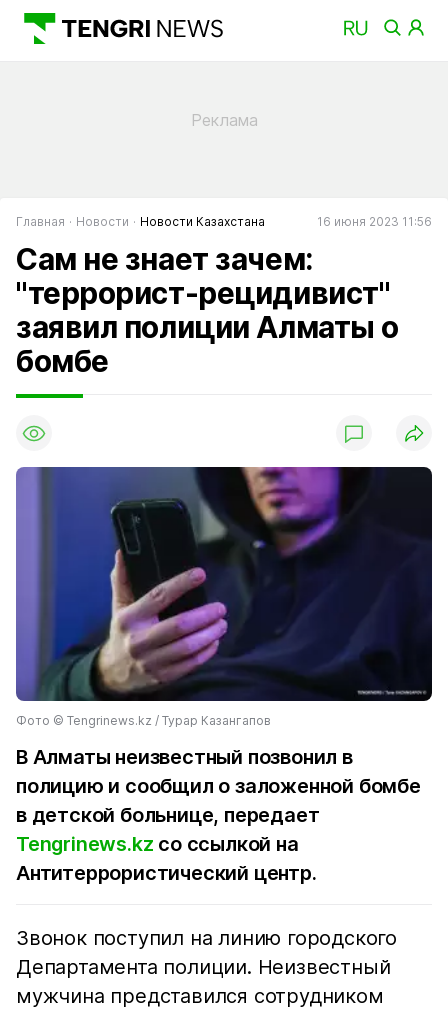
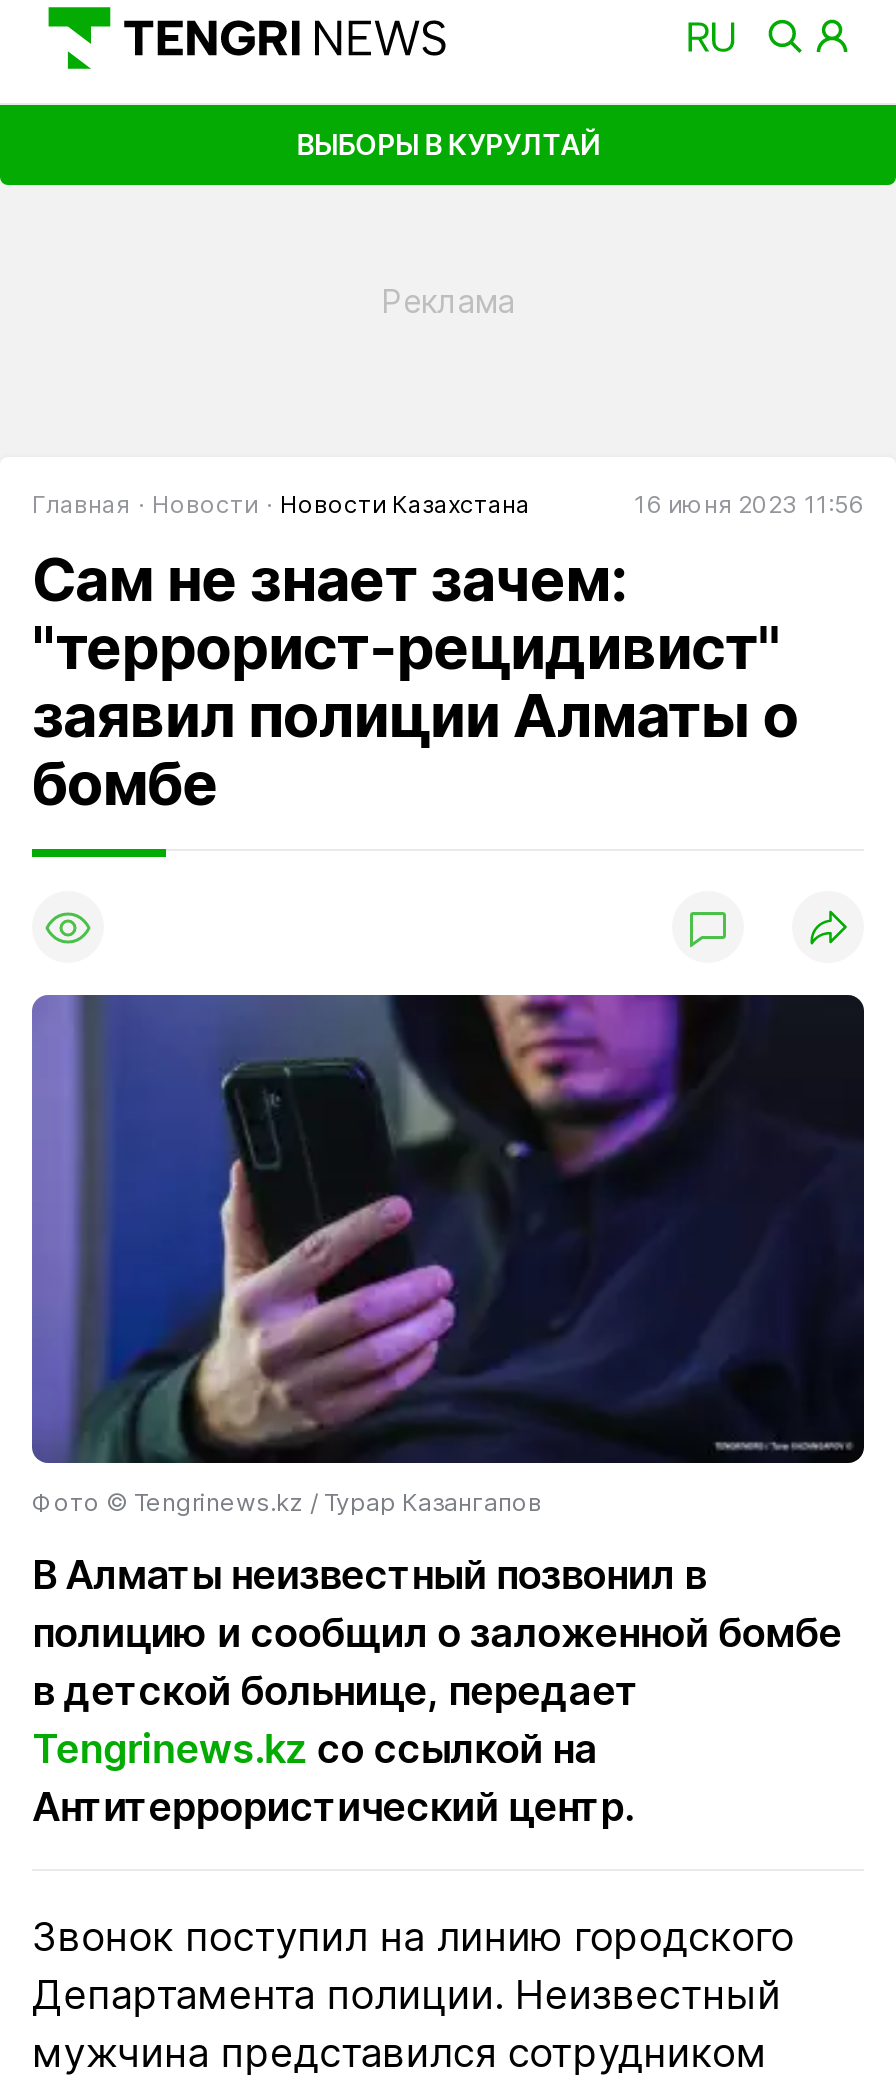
none -> [296,126,600,160] ВЫБОРЫ В КУРУЛТАЙ

